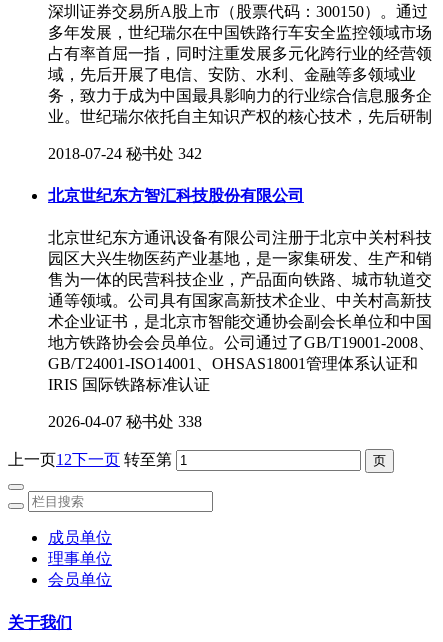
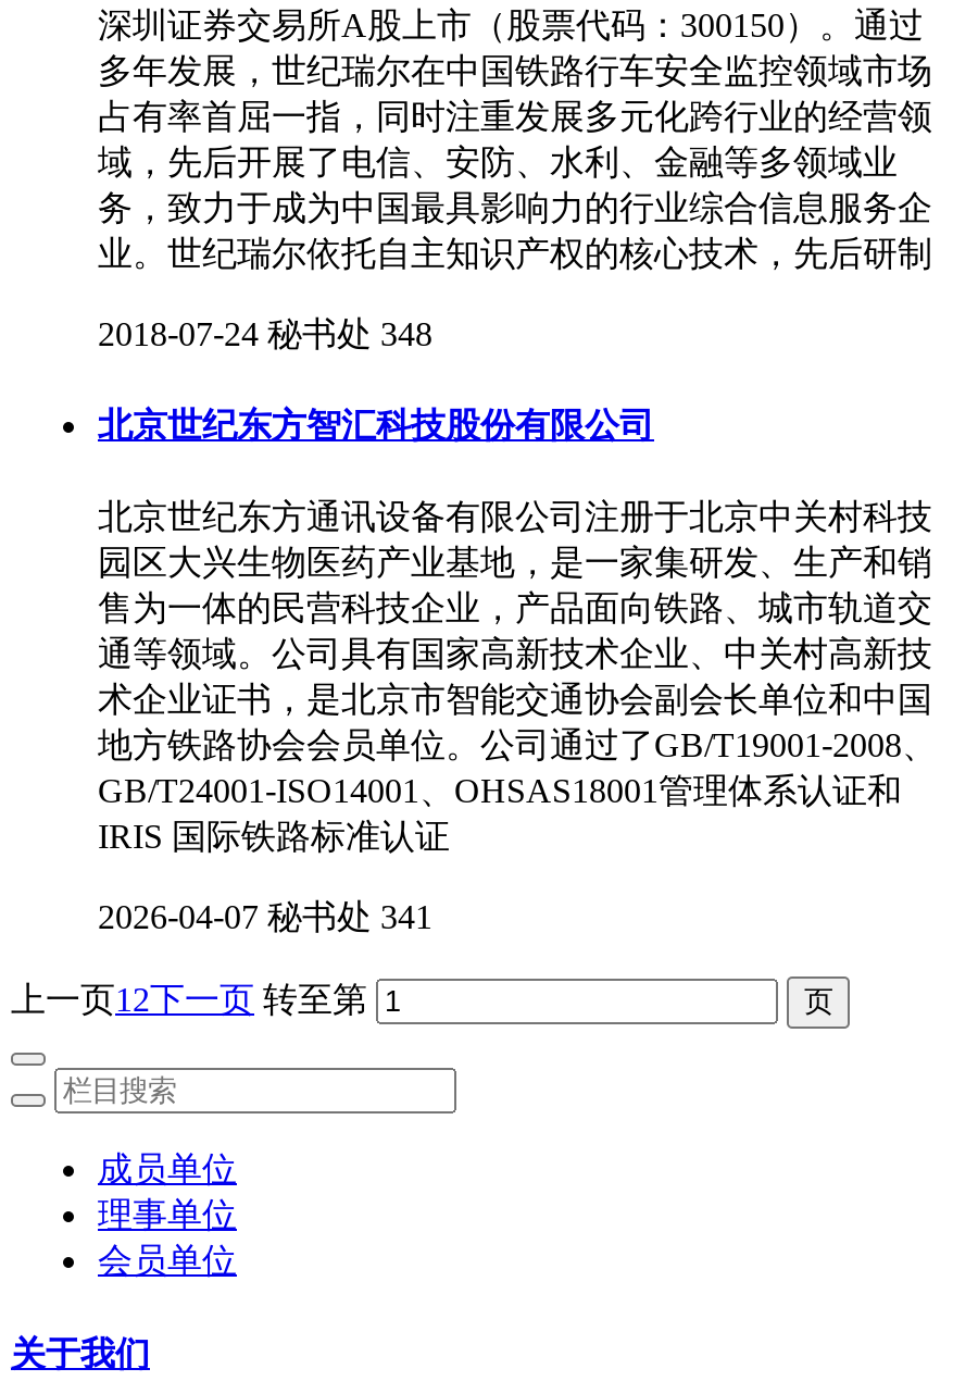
[48,145,202,162] 2018-07-24 秘书处 342 -> [98,315,432,352] 2018-07-24 秘书处 348
[48,413,202,430] 2026-04-07 秘书处 338 -> [98,899,432,936] 2026-04-07 秘书处 341

